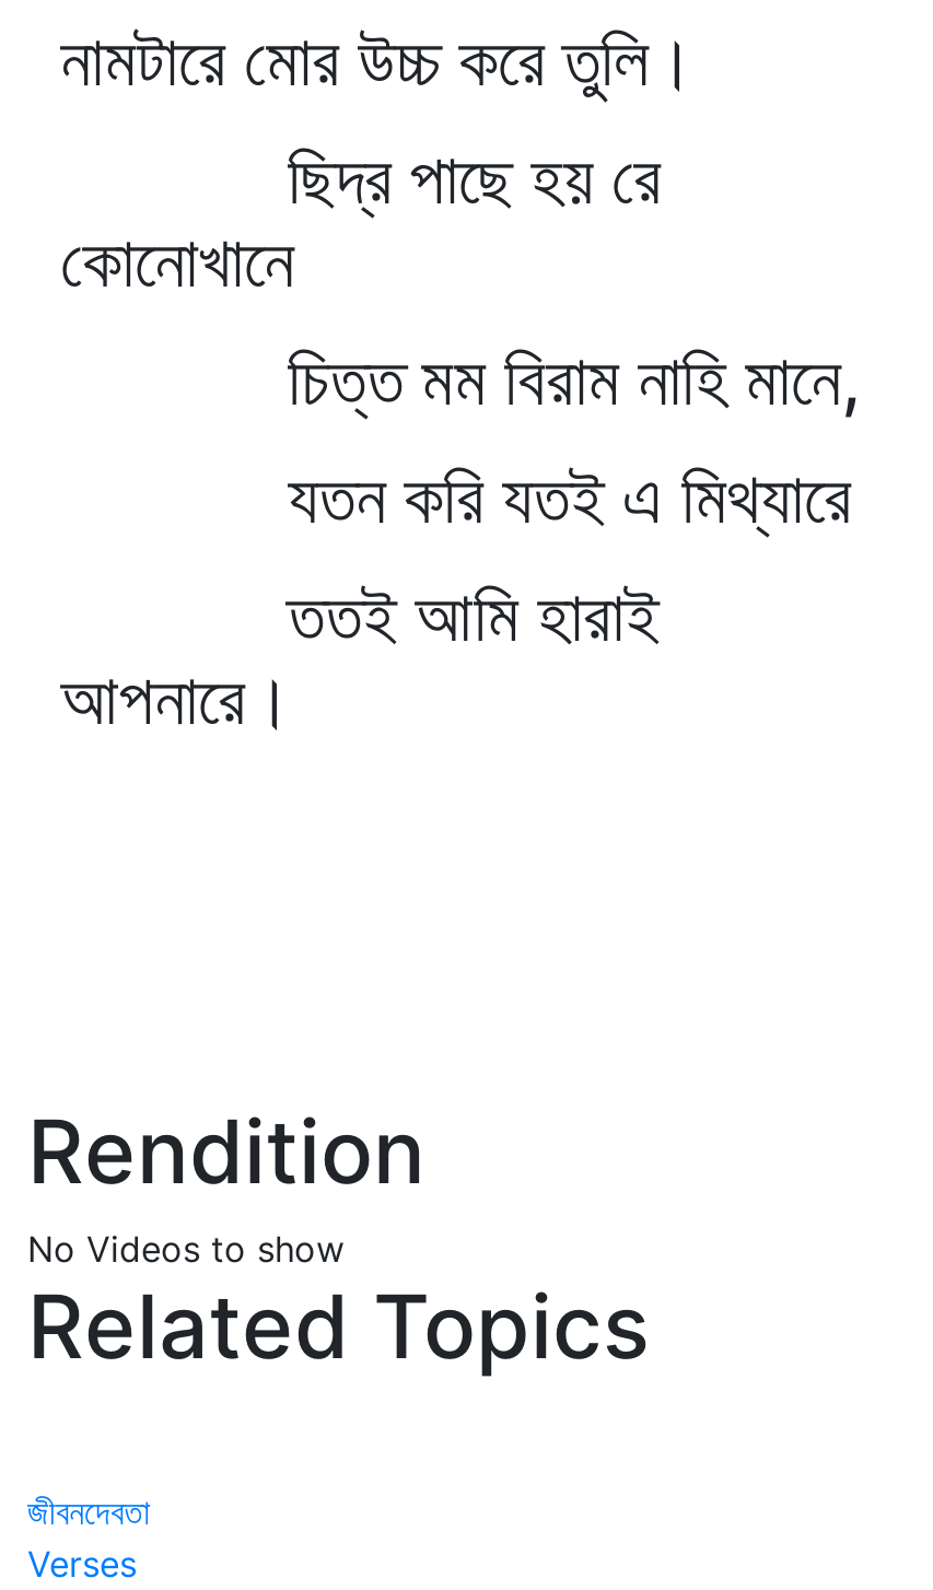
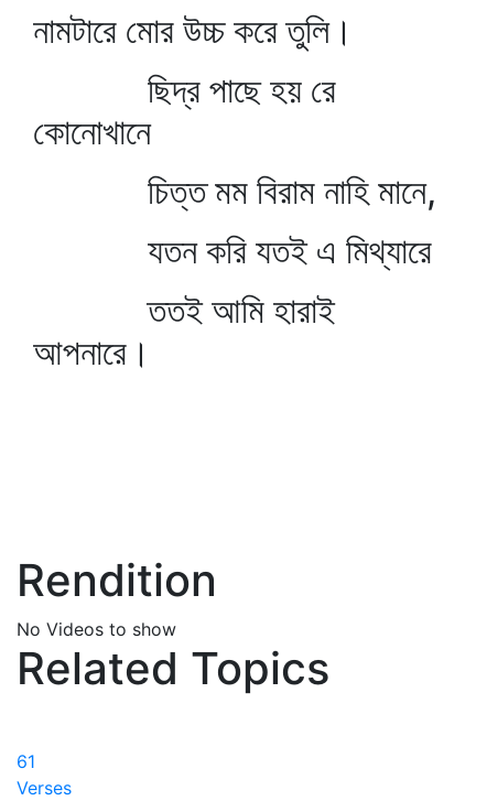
[27,1489,150,1533] জীবনদেবতা -> [17,750,35,772] 61

